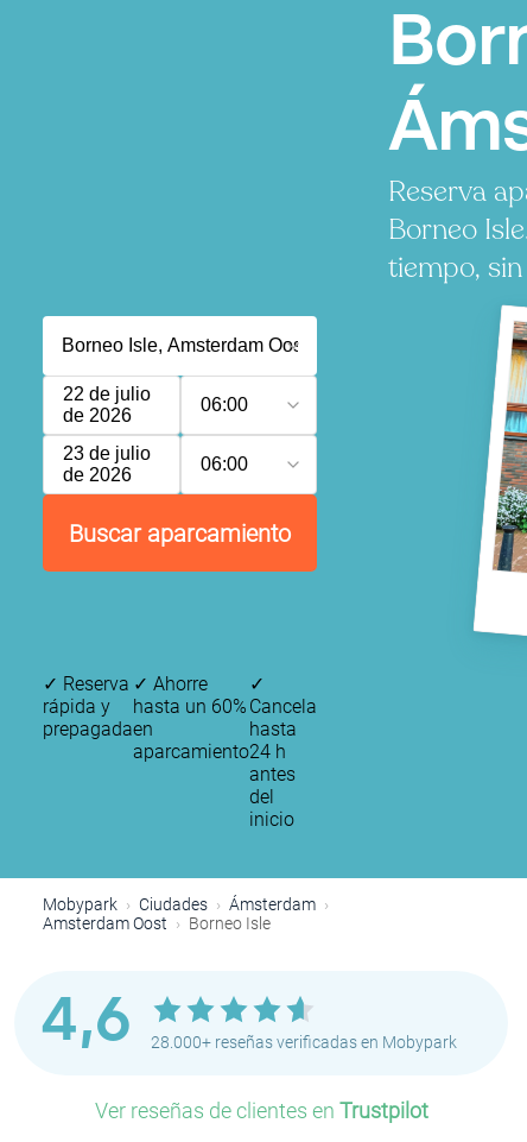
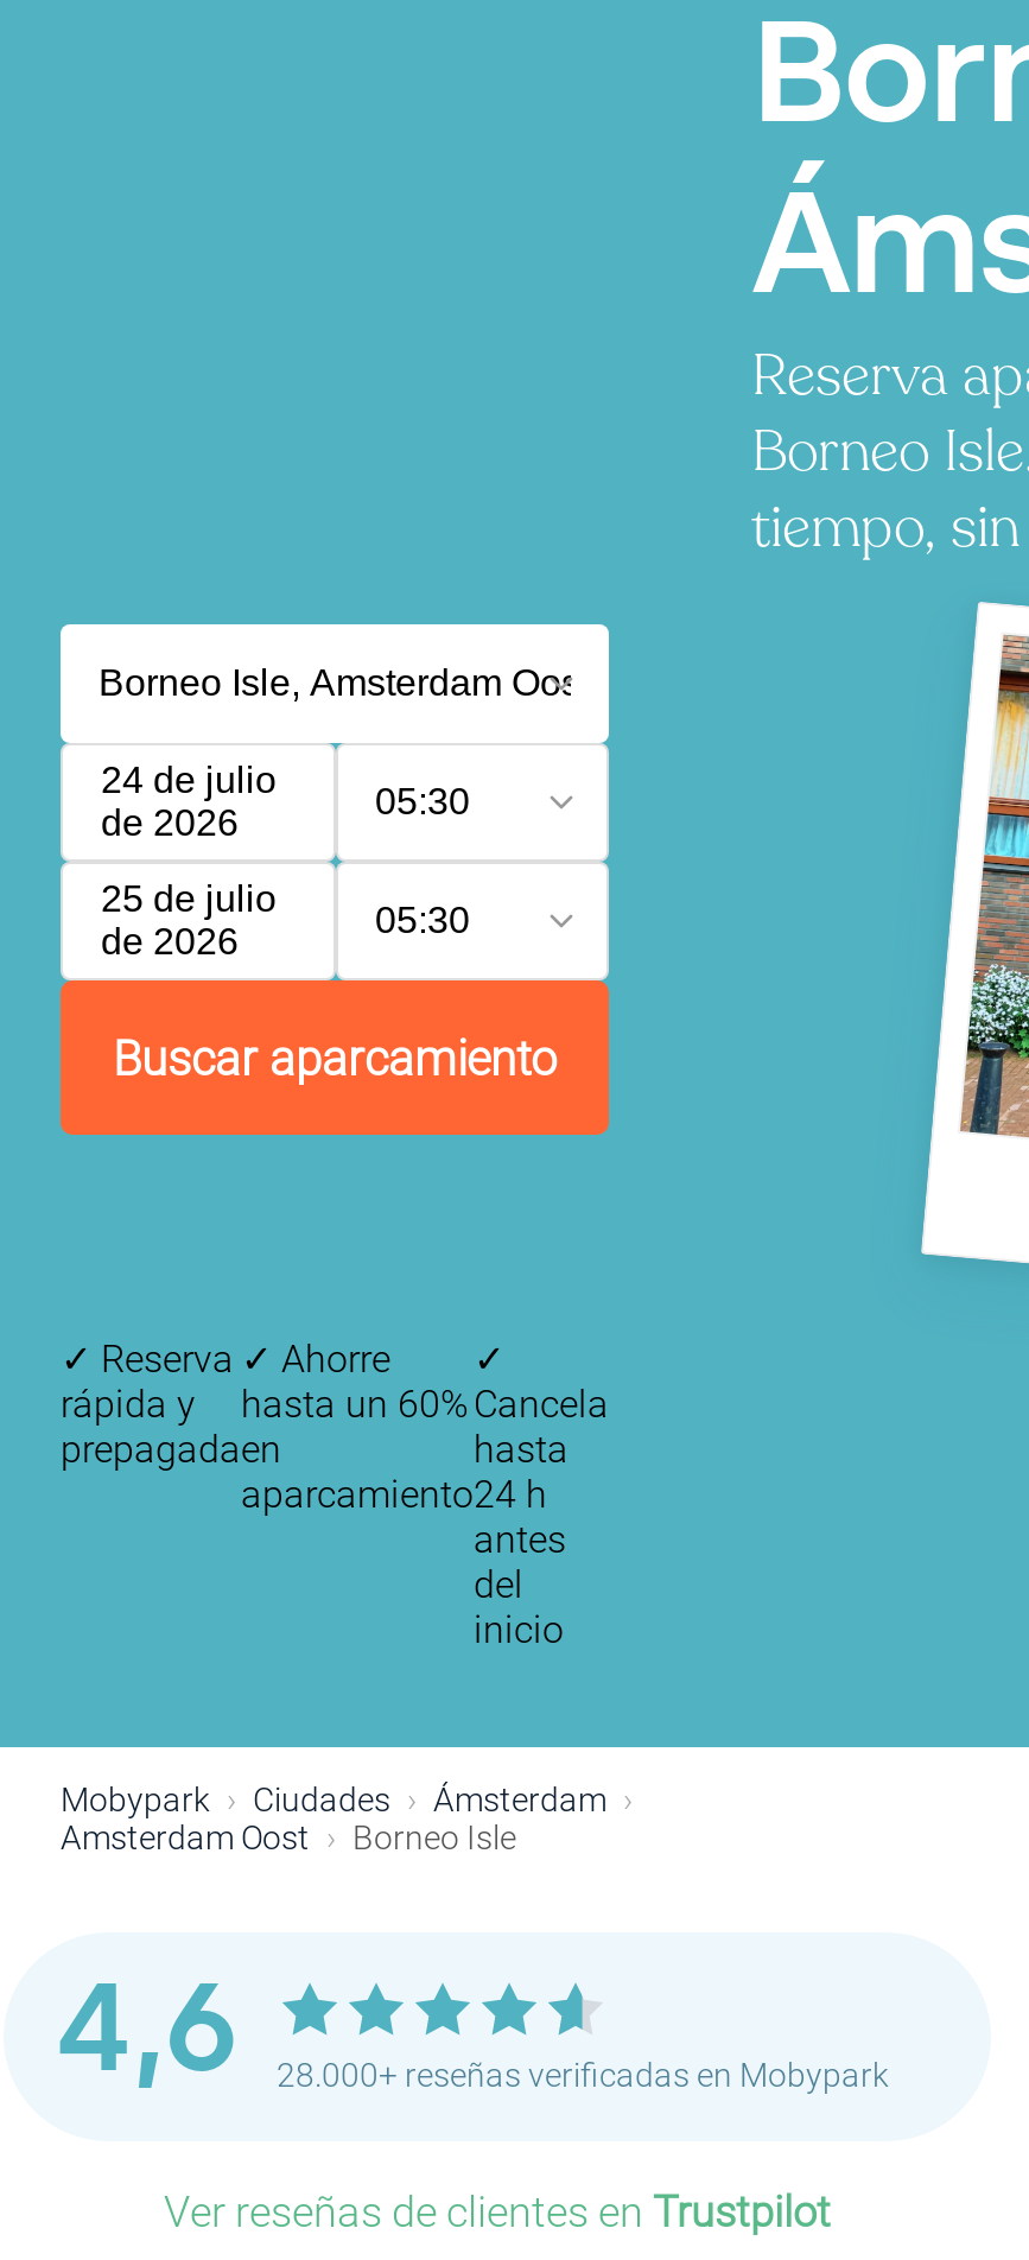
[63,384,151,404] 22 de julio -> [101,760,277,800] 24 de julio
[200,395,247,415] 06:00 -> [375,781,470,821] 05:30
[63,443,151,463] 23 de julio -> [101,878,277,919] 25 de julio
[200,454,247,474] 06:00 -> [375,900,470,940] 05:30

